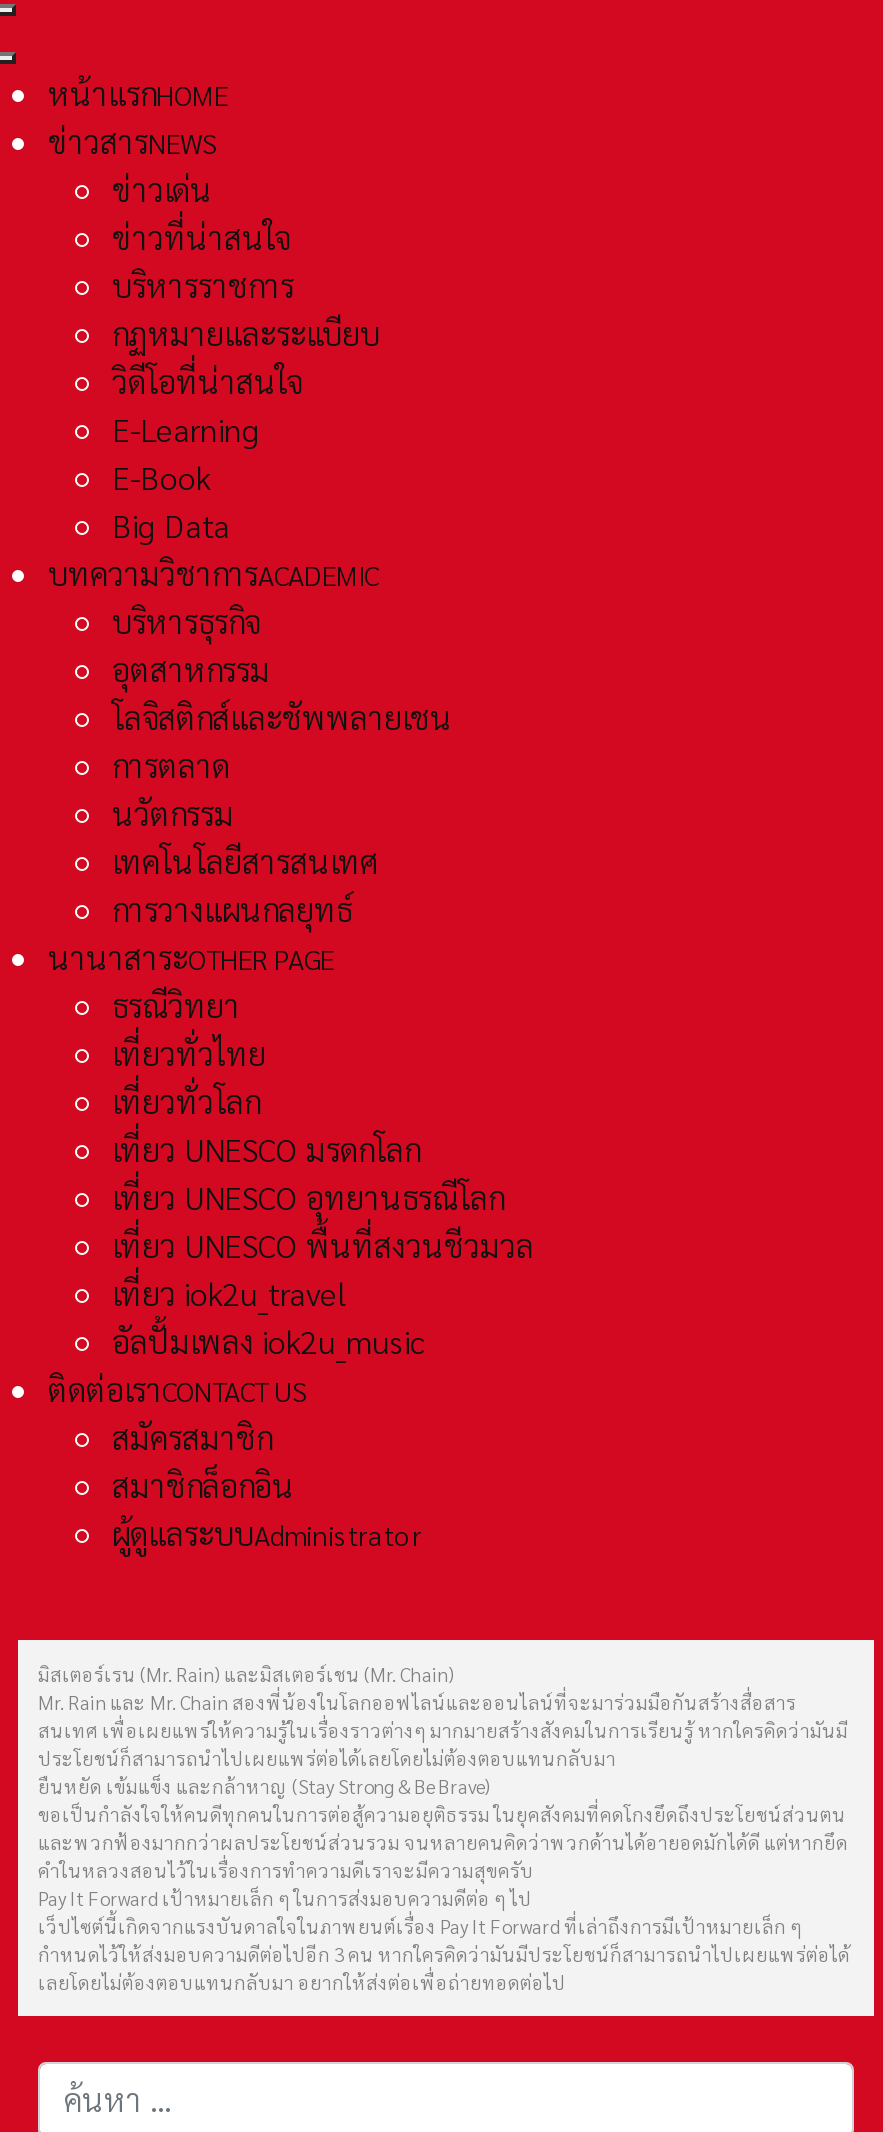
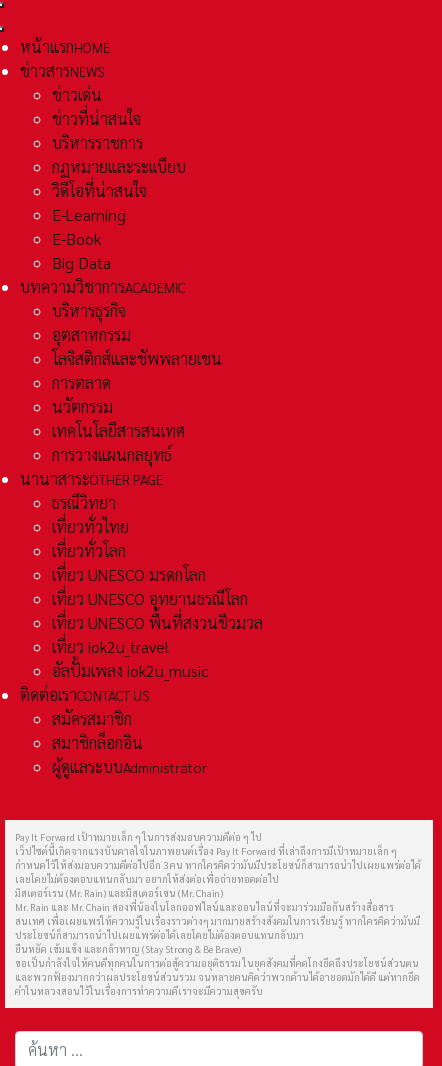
moved [38,1662,848,1882] -> [15,887,420,997]: มิสเตอร์เรน (Mr. Rain) และมิสเตอร์เชน (Mr. Chain) | Mr. Rain และ Mr. Chain สองพี่น้องในโลกออฟไลน์และออนไลน์ที่จะมาร่วมมือกันสร้างสื่อสาร | สนเทศ เพื่อเผยแพร่ให้ความรู้ในเรื่องราวต่างๆ มากมายสร้างสังคมในการเรียนรู้ หากใครคิดว่ามันมี | ประโยชน์ก็สามารถนำไปเผยแพร่ต่อได้เลยโดยไม่ต้องตอบแทนกลับมา | ยืนหยัด เข้มแข็ง และกล้าหาญ (Stay Strong & Be Brave) | ขอเป็นกำลังใจให้คนดีทุกคนในการต่อสู้ความอยุติธรรม ในยุคสังคมที่คดโกงยึดถึงประโยชน์ส่วนตน | และพวกฟ้องมากกว่าผลประโยชน์ส่วนรวม จนหลายคนคิดว่าพวกด้านได้อายอดมักได้ดี แต่หากยึด | คำในหลวงสอนไว้ในเรื่องการทำความดีเราจะมีความสุขครับ
moved [38,1886,850,1994] -> [15,831,421,885]: Pay It Forward เป้าหมายเล็ก ๆ ในการส่งมอบความดีต่อ ๆ ไป | เว็ปไซต์นี้เกิดจากแรงบันดาลใจในภาพยนต์เรื่อง Pay It Forward ที่เล่าถึงการมีเป้าหมายเล็ก ๆ | กำหนดไว้ให้ส่งมอบความดีต่อไปอีก 3 คน หากใครคิดว่ามันมีประโยชน์ก็สามารถนำไปเผยแพร่ต่อได้ | เลยโดยไม่ต้องตอบแทนกลับมา อยากให้ส่งต่อเพื่อถ่ายทอดต่อไป

